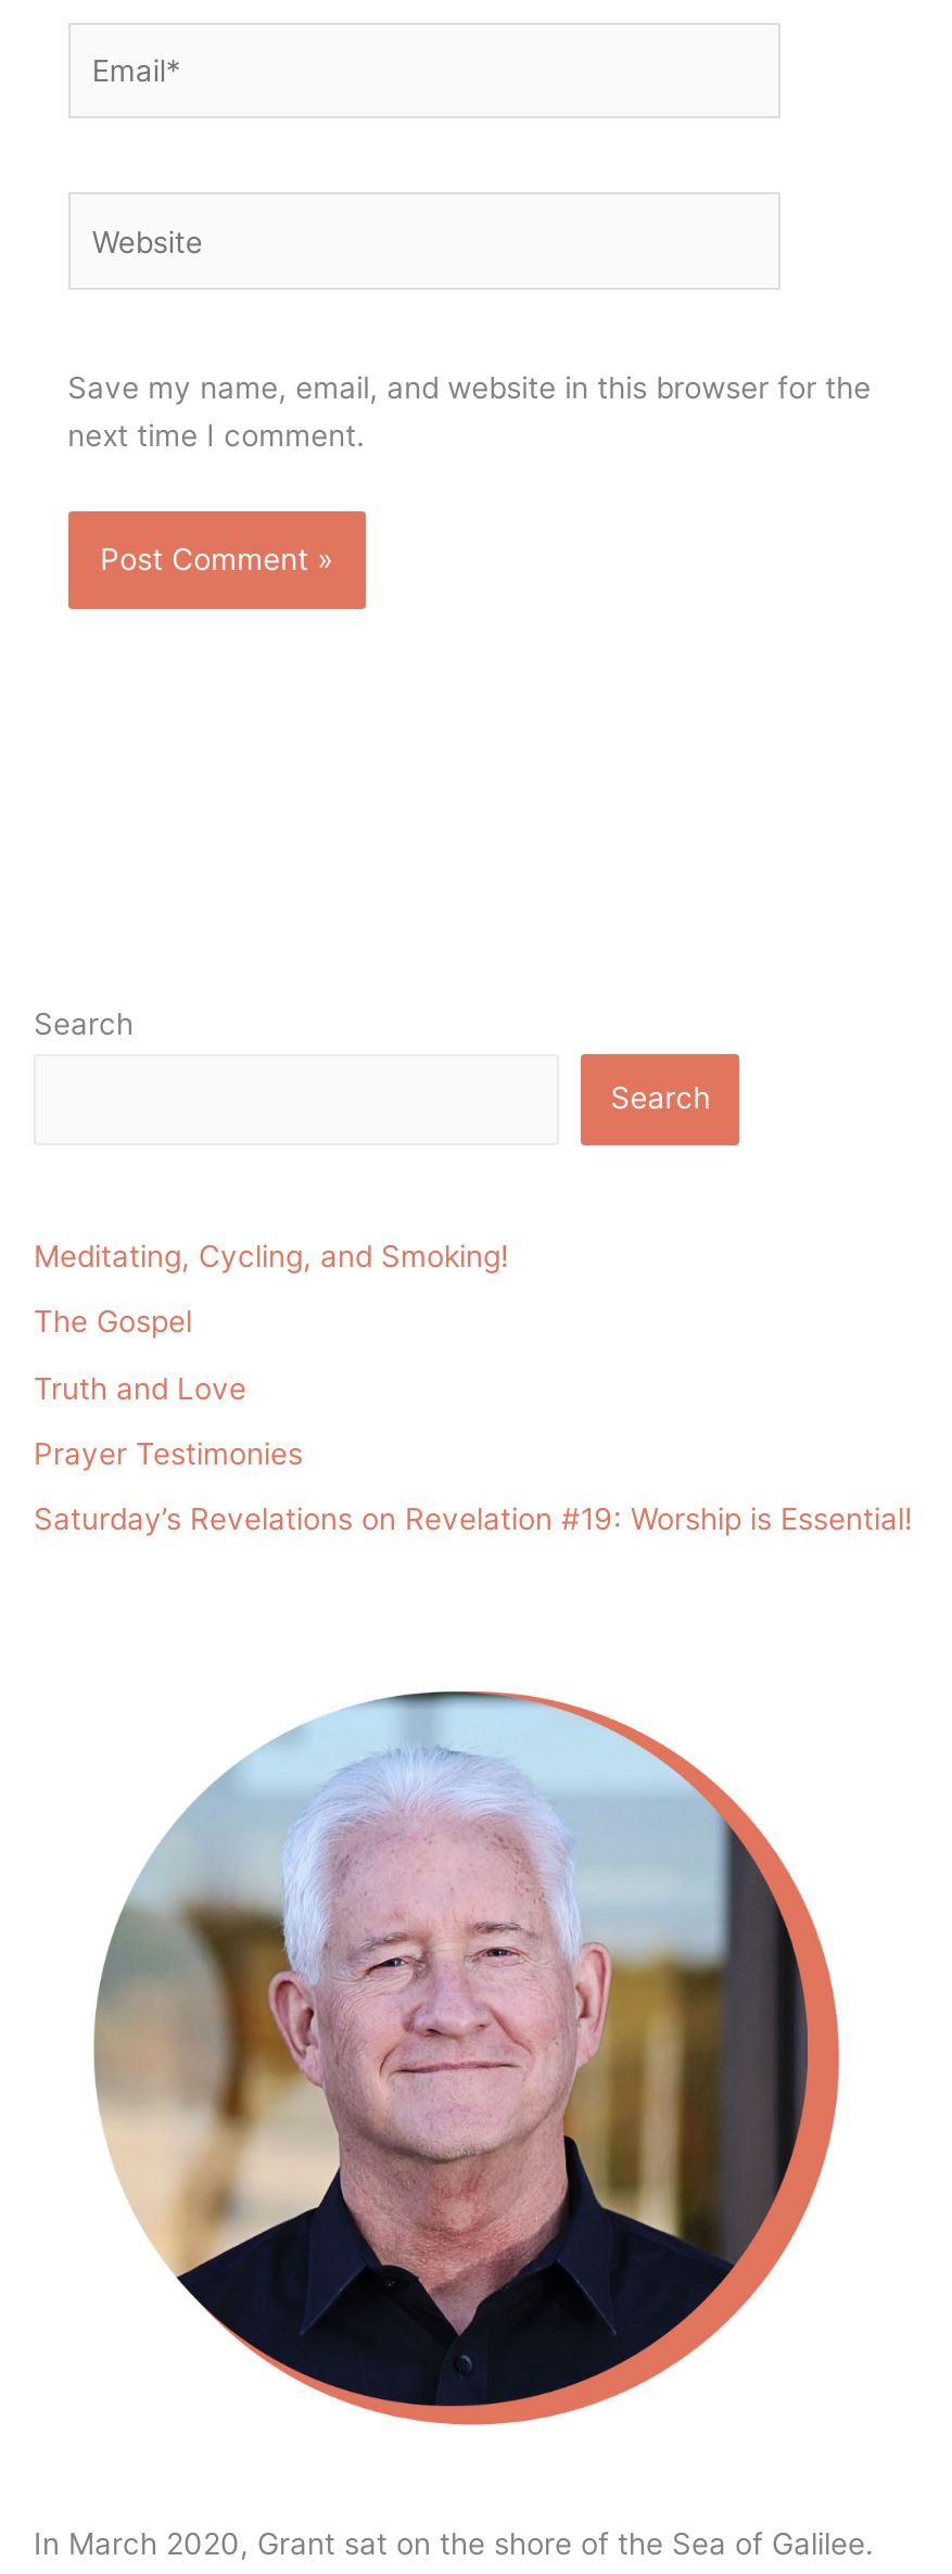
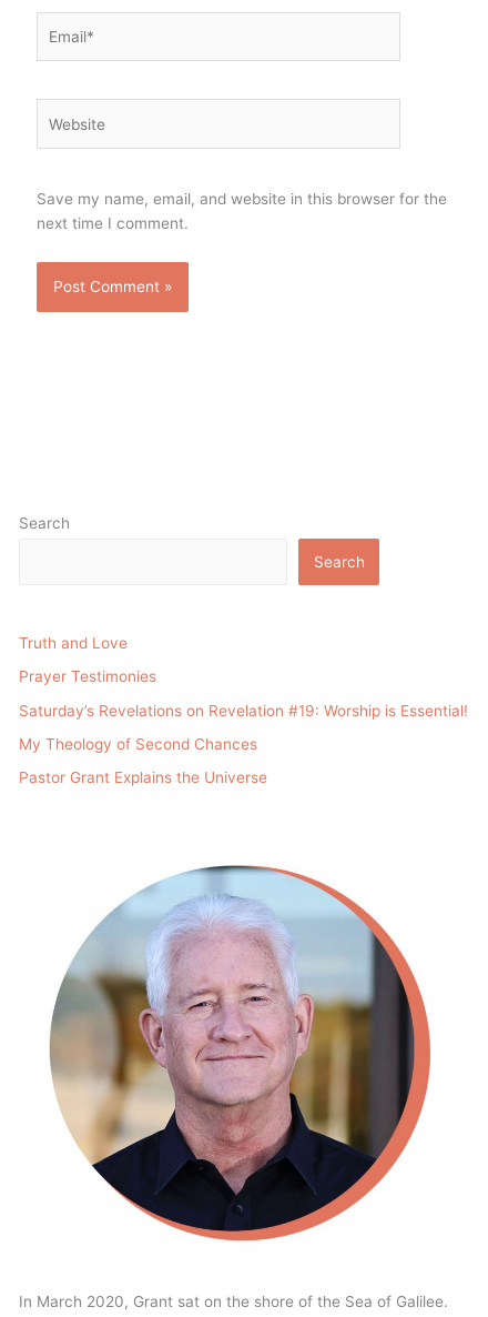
[34,1238,509,1339] Meditating, Cycling, and Smoking! | The Gospel -> none
moved [34,1370,913,1537] -> [19,634,468,719]: Truth and Love | Prayer Testimonies | Saturday’s Revelations on Revelation #19: Worship is Essential!
none -> [19,735,267,787] My Theology of Second Chances | Pastor Grant Explains the Universe

